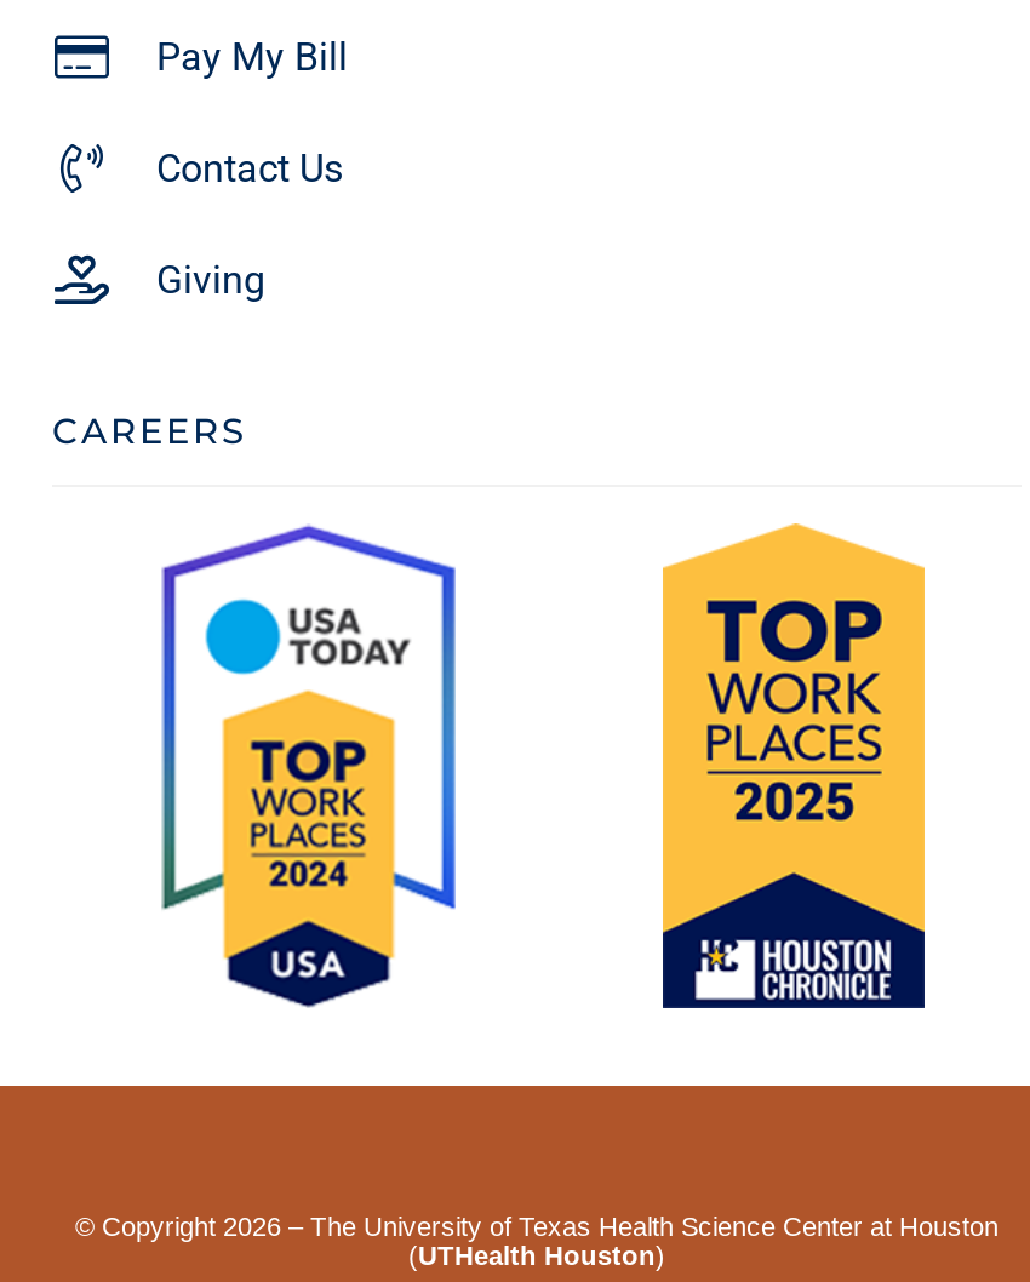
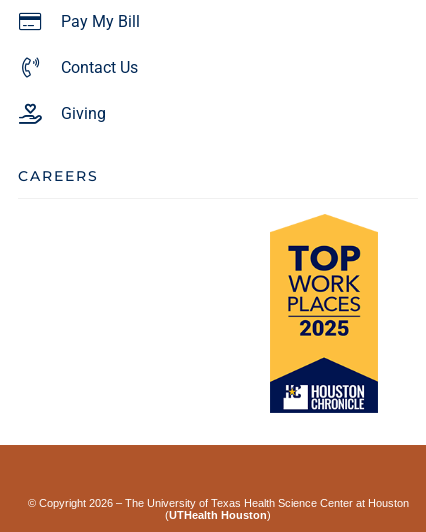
[161,525,457,1009] [image] -> none

